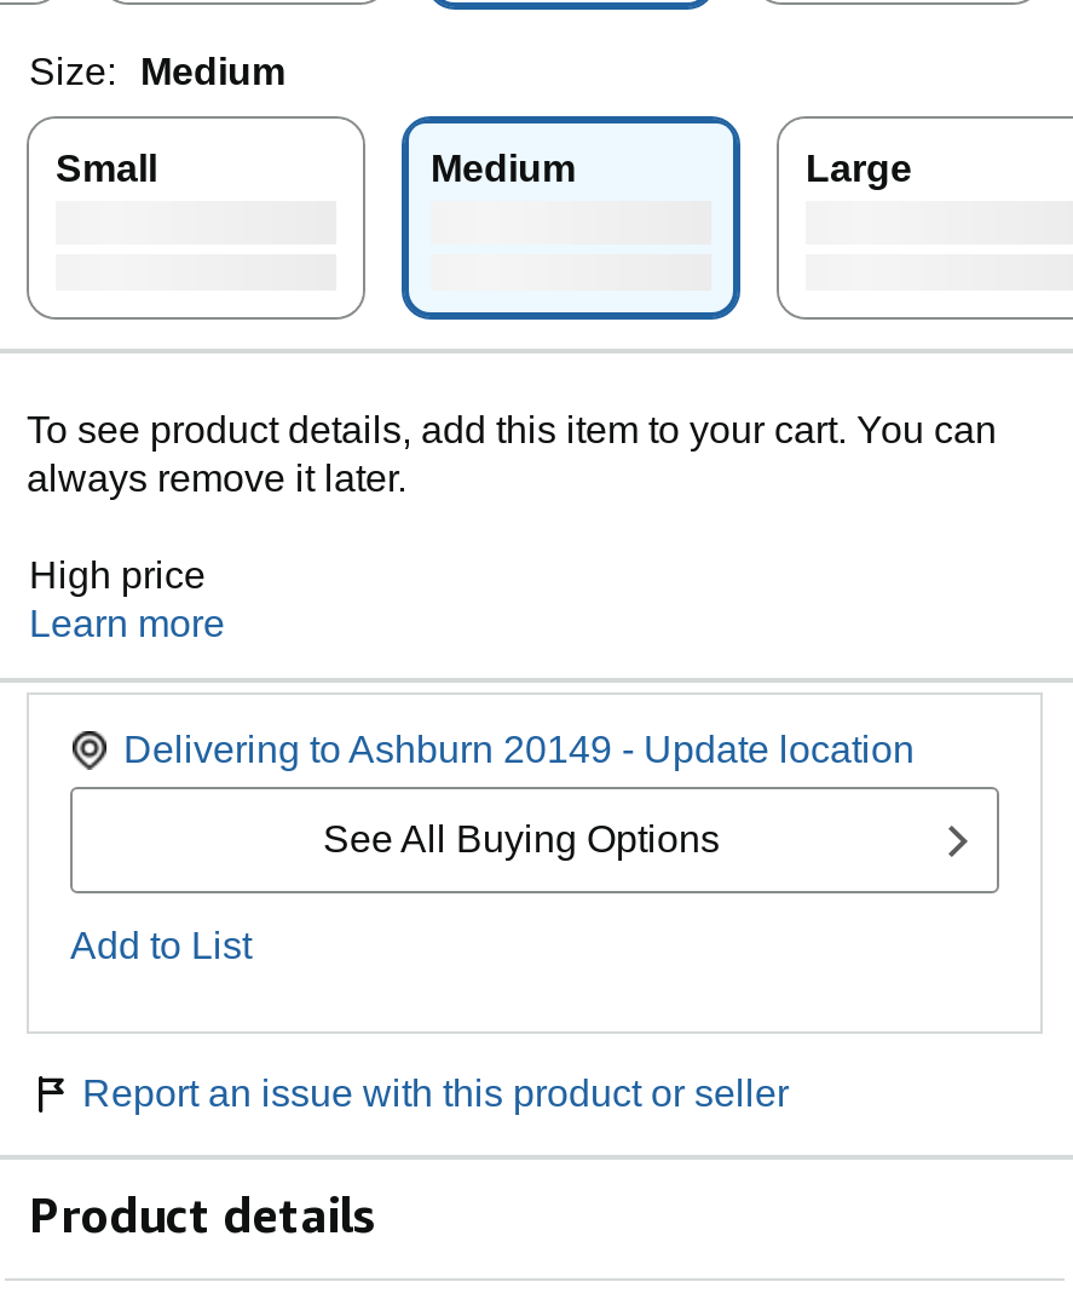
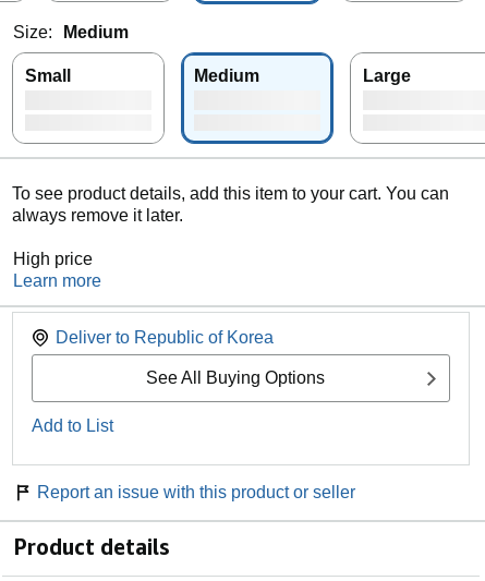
[123,729,915,770] Delivering to Ashburn 20149 - Update location -> [56,328,274,347] Deliver to Republic of Korea

